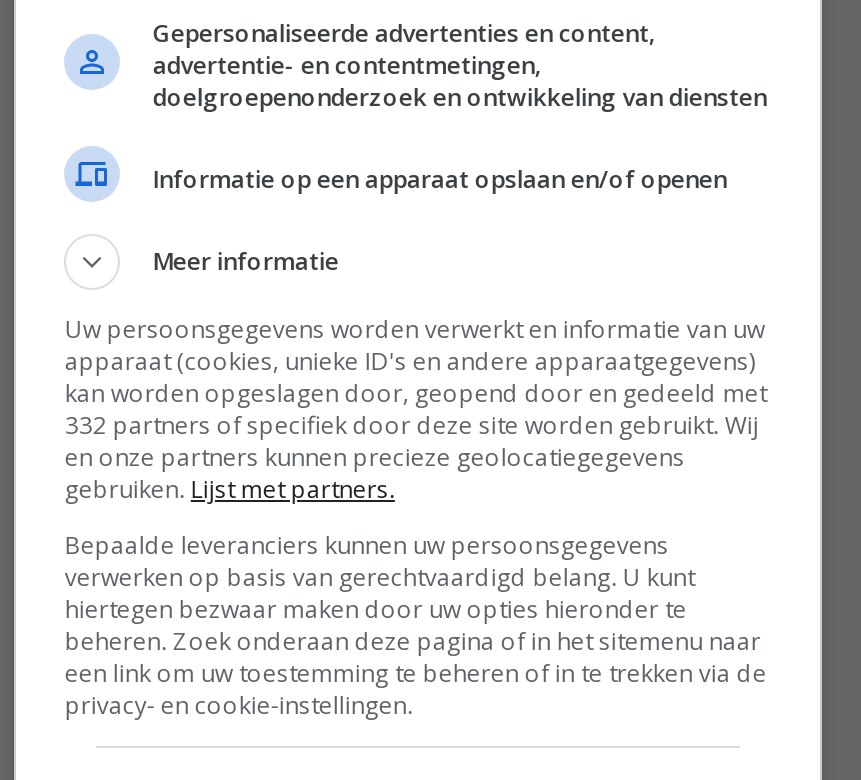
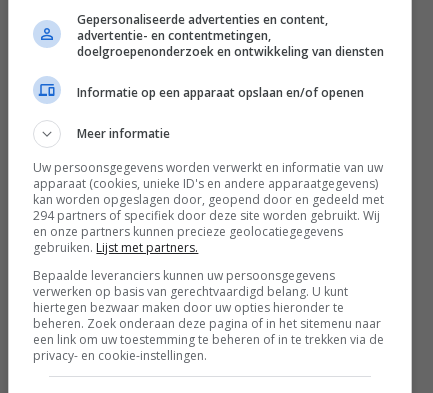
[65,408,759,442] 332 partners of specifiek door deze site worden gebruikt. Wij -> [33,207,380,224] 294 partners of specifiek door deze site worden gebruikt. Wij

